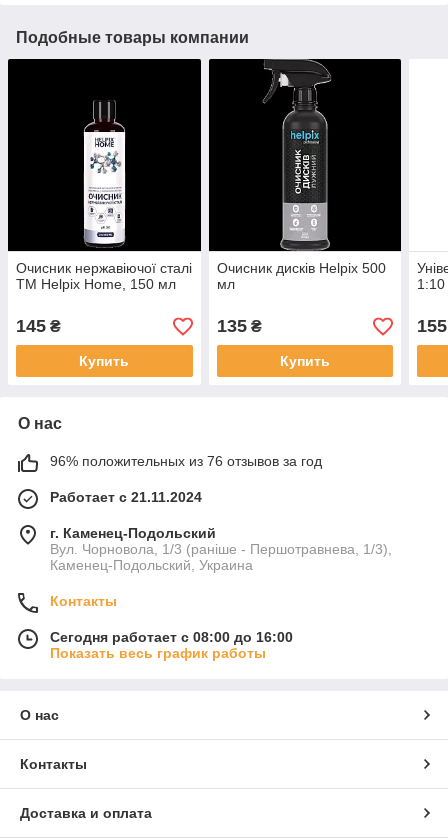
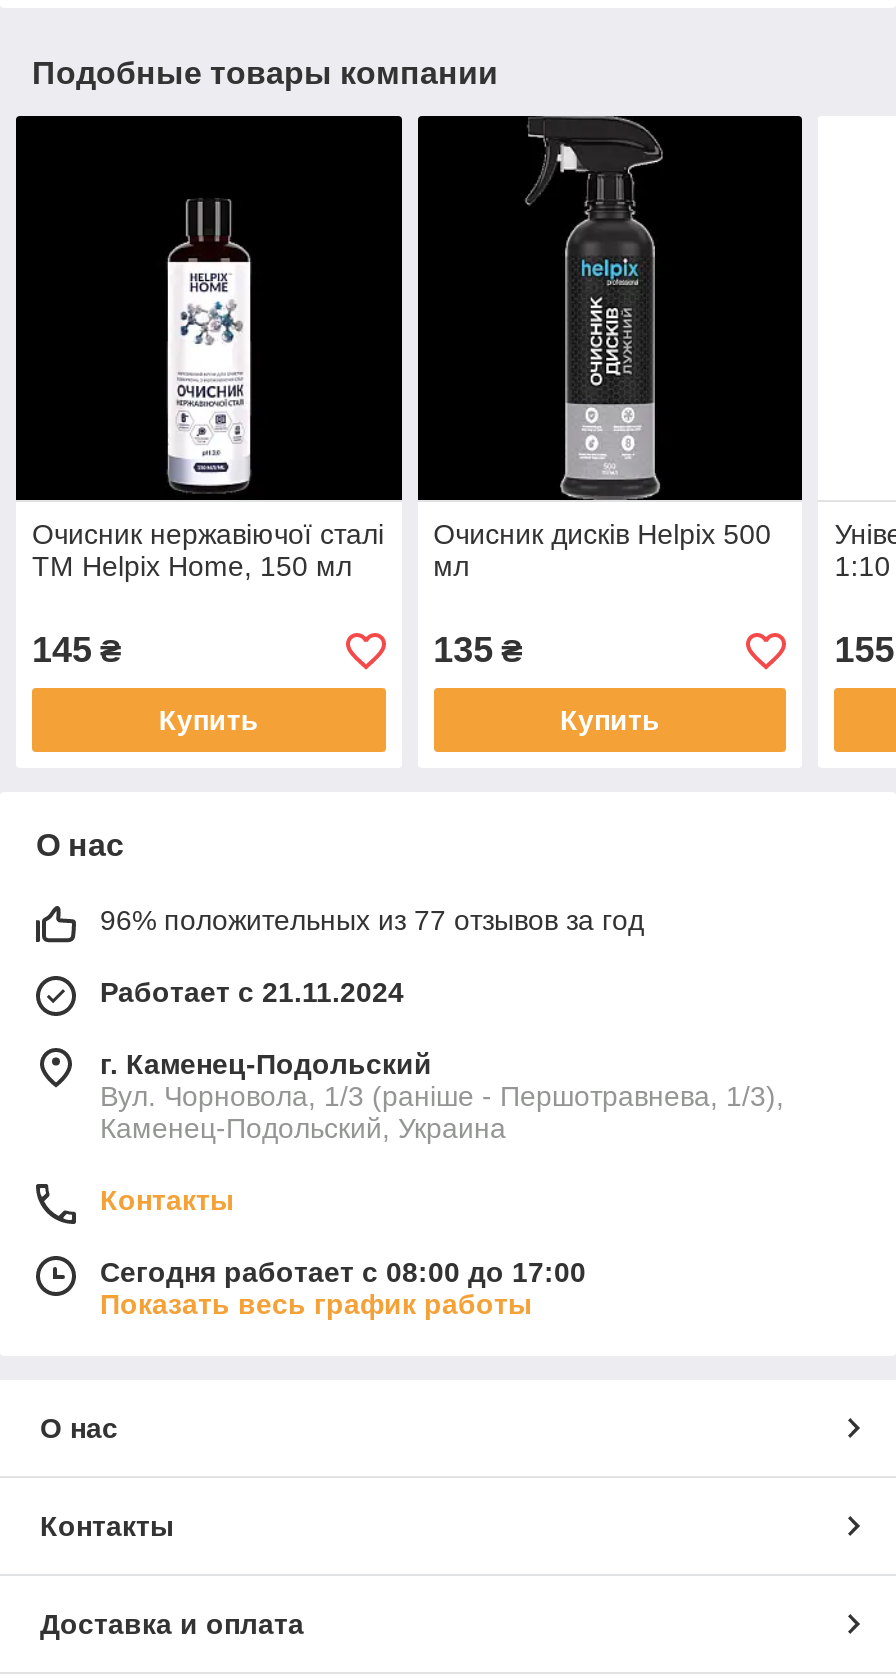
[50,453,322,469] 96% положительных из 76 отзывов за год -> [100,905,644,937] 96% положительных из 77 отзывов за год
[50,629,293,645] Сегодня работает с 08:00 до 16:00 -> [100,1257,586,1289] Сегодня работает с 08:00 до 17:00

